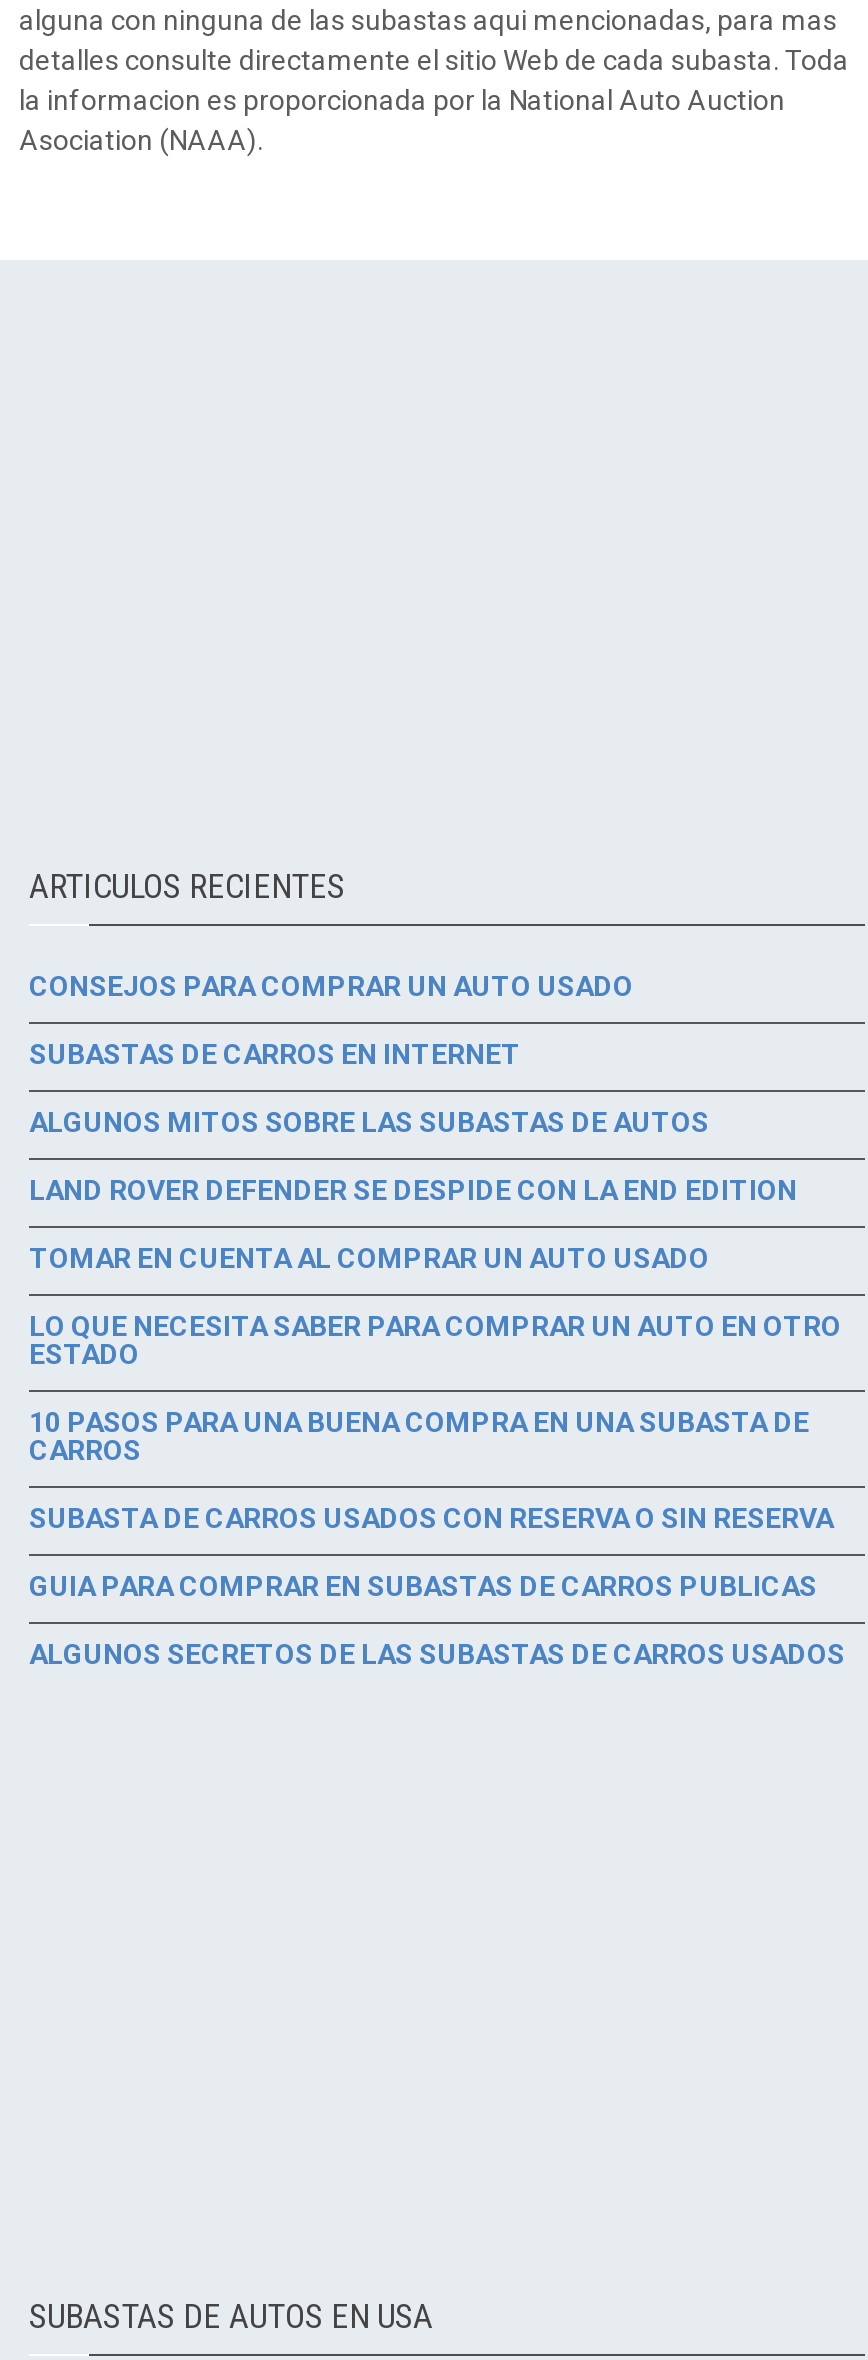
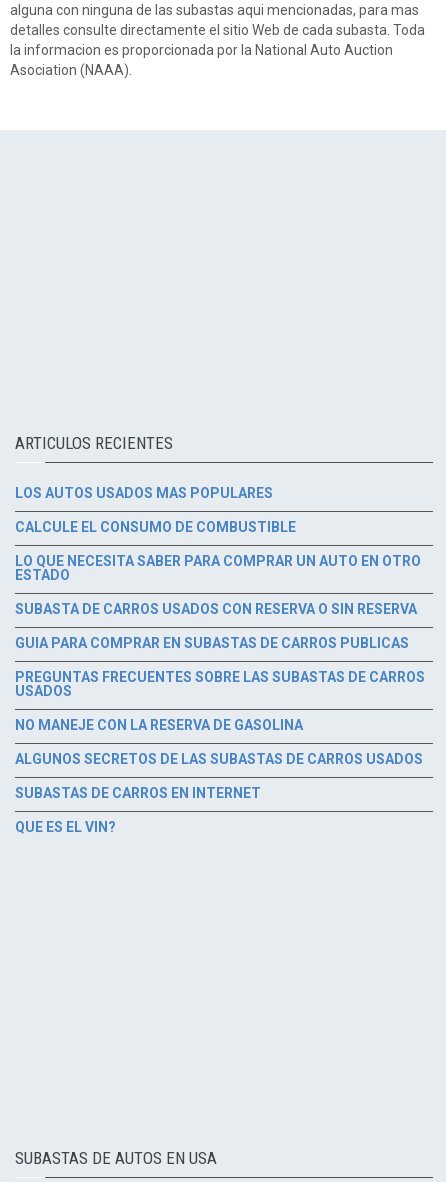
[29,970,797,1274] CONSEJOS PARA COMPRAR UN AUTO USADO | ALGUNOS MITOS SOBRE LAS SUBASTAS DE AUTOS | LAND ROVER DEFENDER SE DESPIDE CON LA END EDITION | TOMAR EN CUENTA AL COMPRAR UN AUTO USADO -> [15,485,296,535] LOS AUTOS USADOS MAS POPULARES | CALCULE EL CONSUMO DE COMBUSTIBLE
moved [29,1038,521,1070] -> [15,785,261,801]: SUBASTAS DE CARROS EN INTERNET
moved [29,1310,841,1370] -> [15,553,421,583]: LO QUE NECESITA SABER PARA COMPRAR UN AUTO EN OTRO | ESTADO
[29,1406,809,1466] 10 PASOS PARA UNA BUENA COMPRA EN UNA SUBASTA DE | CARROS -> none
moved [29,1502,833,1602] -> [15,601,417,651]: SUBASTA DE CARROS USADOS CON RESERVA O SIN RESERVA | GUIA PARA COMPRAR EN SUBASTAS DE CARROS PUBLICAS
none -> [15,669,425,733] PREGUNTAS FRECUENTES SOBRE LAS SUBASTAS DE CARROS | USADOS | NO MANEJE CON LA RESERVA DE GASOLINA
moved [29,1638,845,1670] -> [15,751,423,767]: ALGUNOS SECRETOS DE LAS SUBASTAS DE CARROS USADOS
none -> [15,819,116,835] QUE ES EL VIN?

